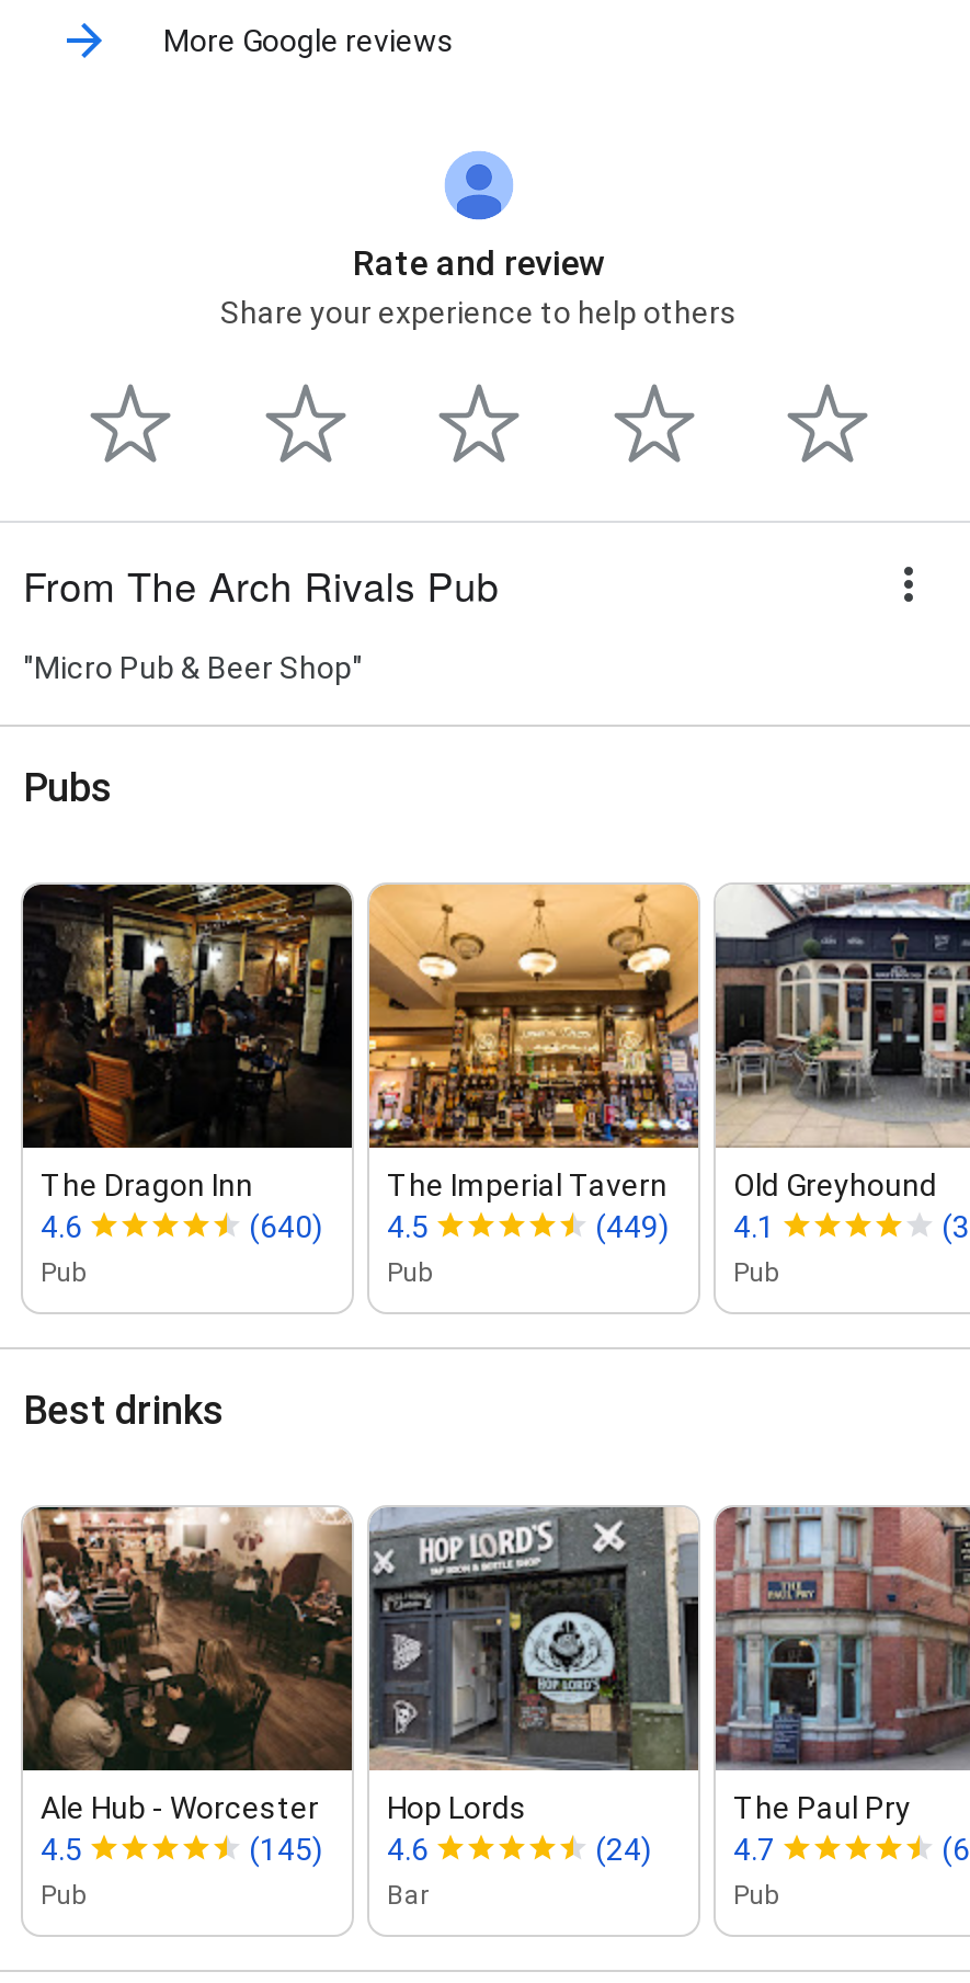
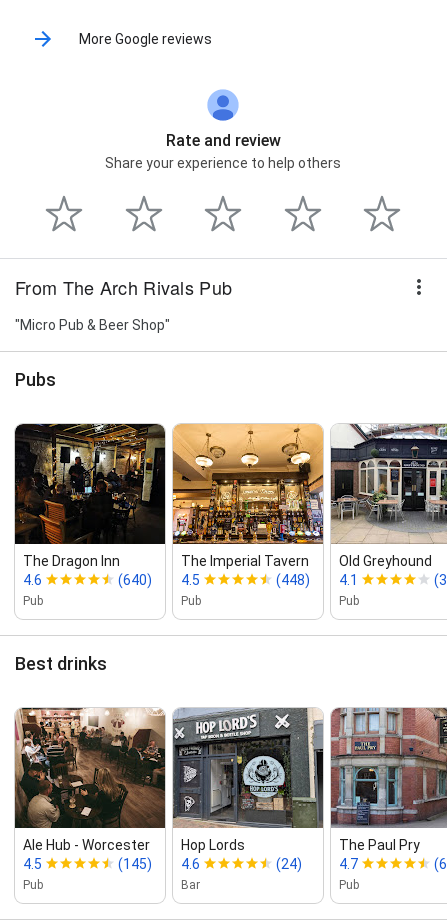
[595,1208,775,1244] (449) 4.1 -> [276,572,358,588] (448) 4.1

